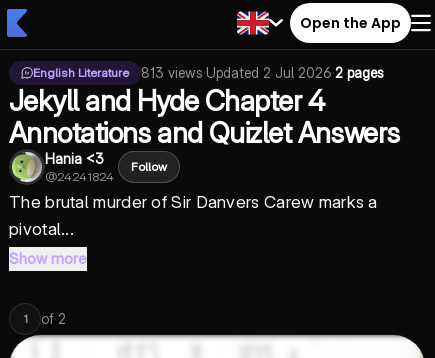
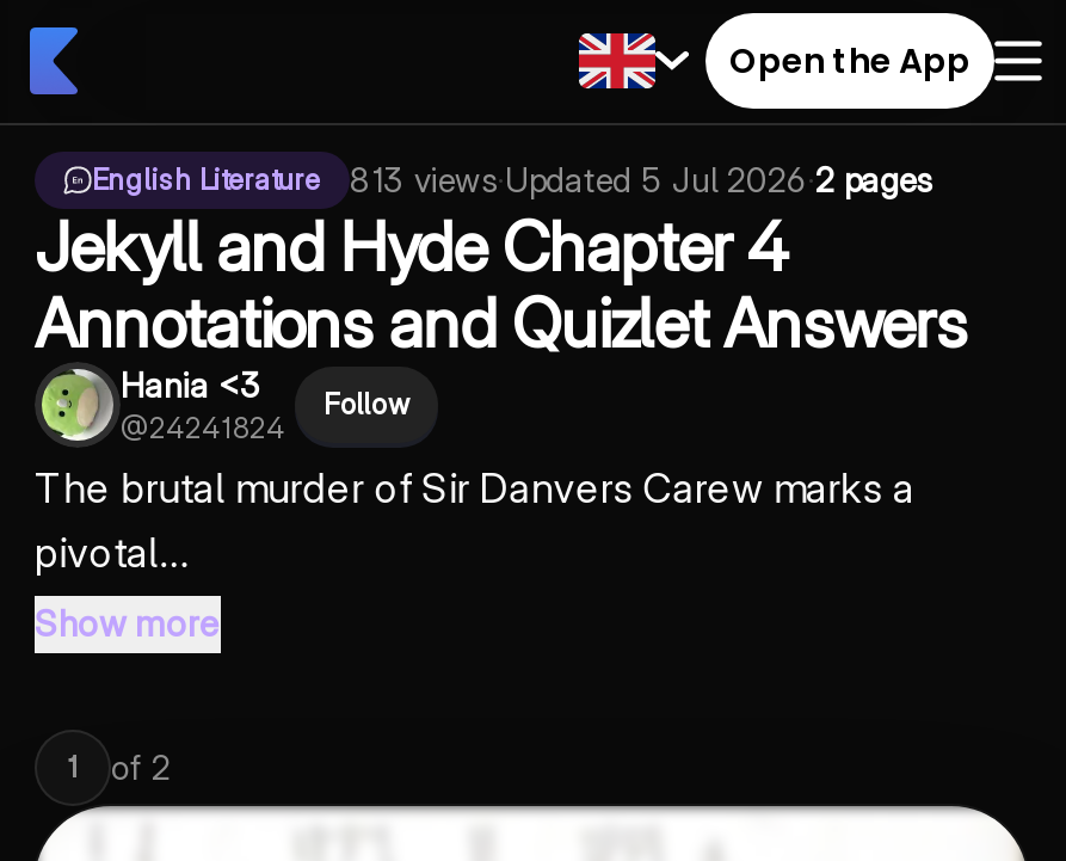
[141,64,384,81] 813 views · Updated 2 Jul 2026 · 2 pages -> [350,159,932,199] 813 views · Updated 5 Jul 2026 · 2 pages

